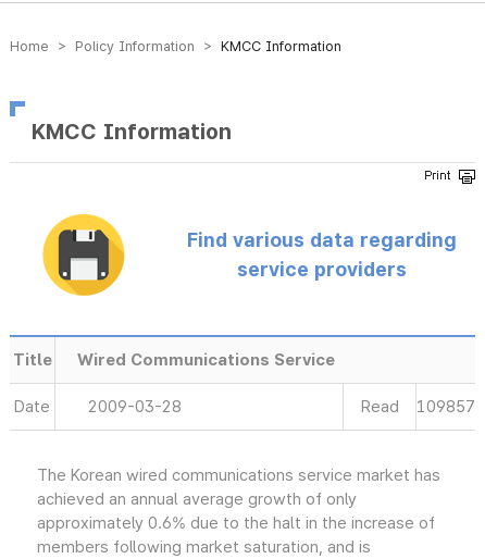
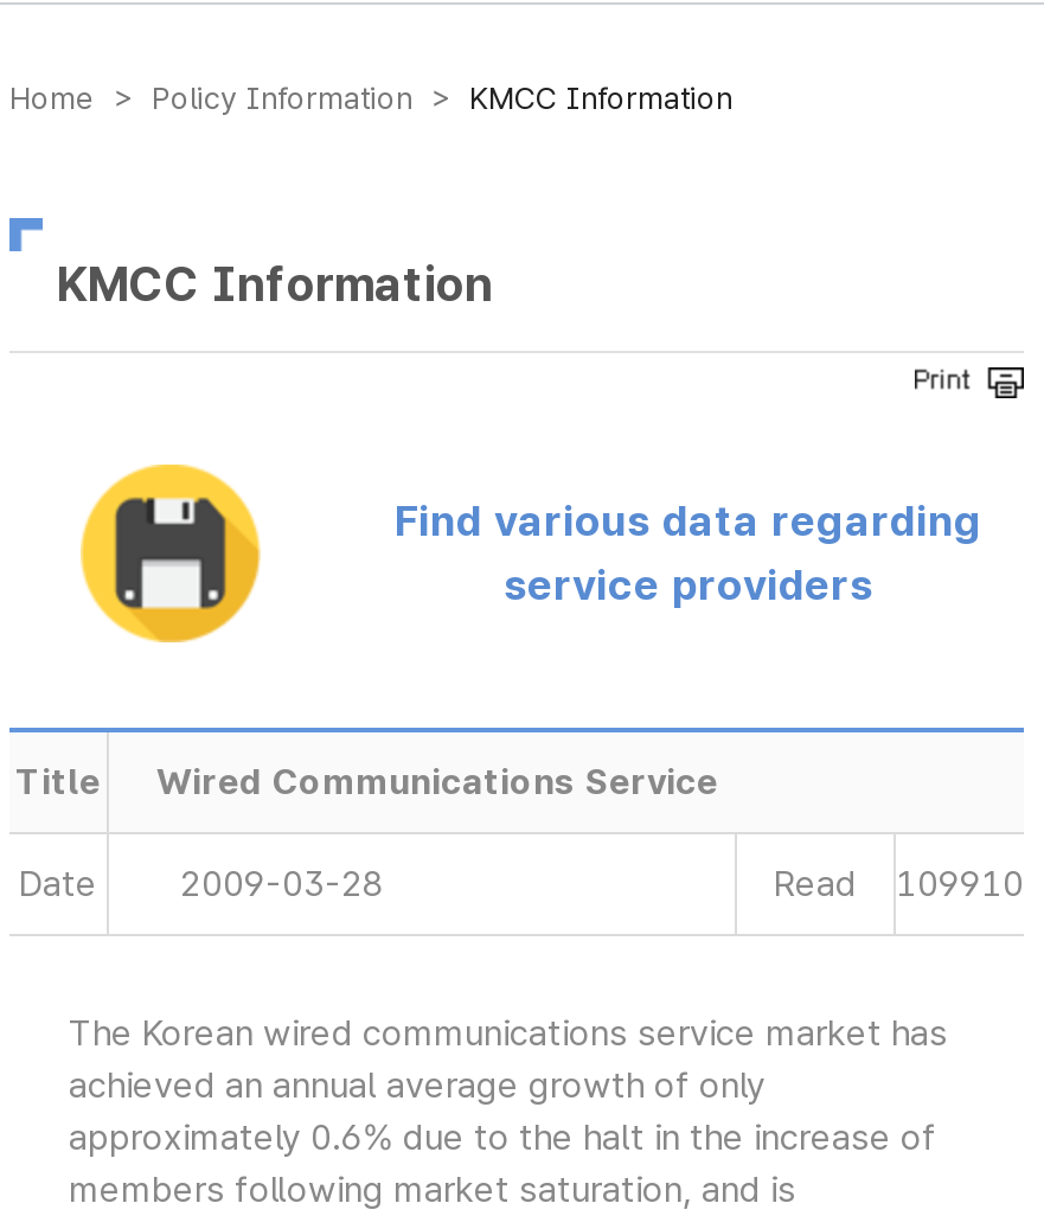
[360,397,475,417] Read 109857 -> [774,863,1024,905] Read 109910

